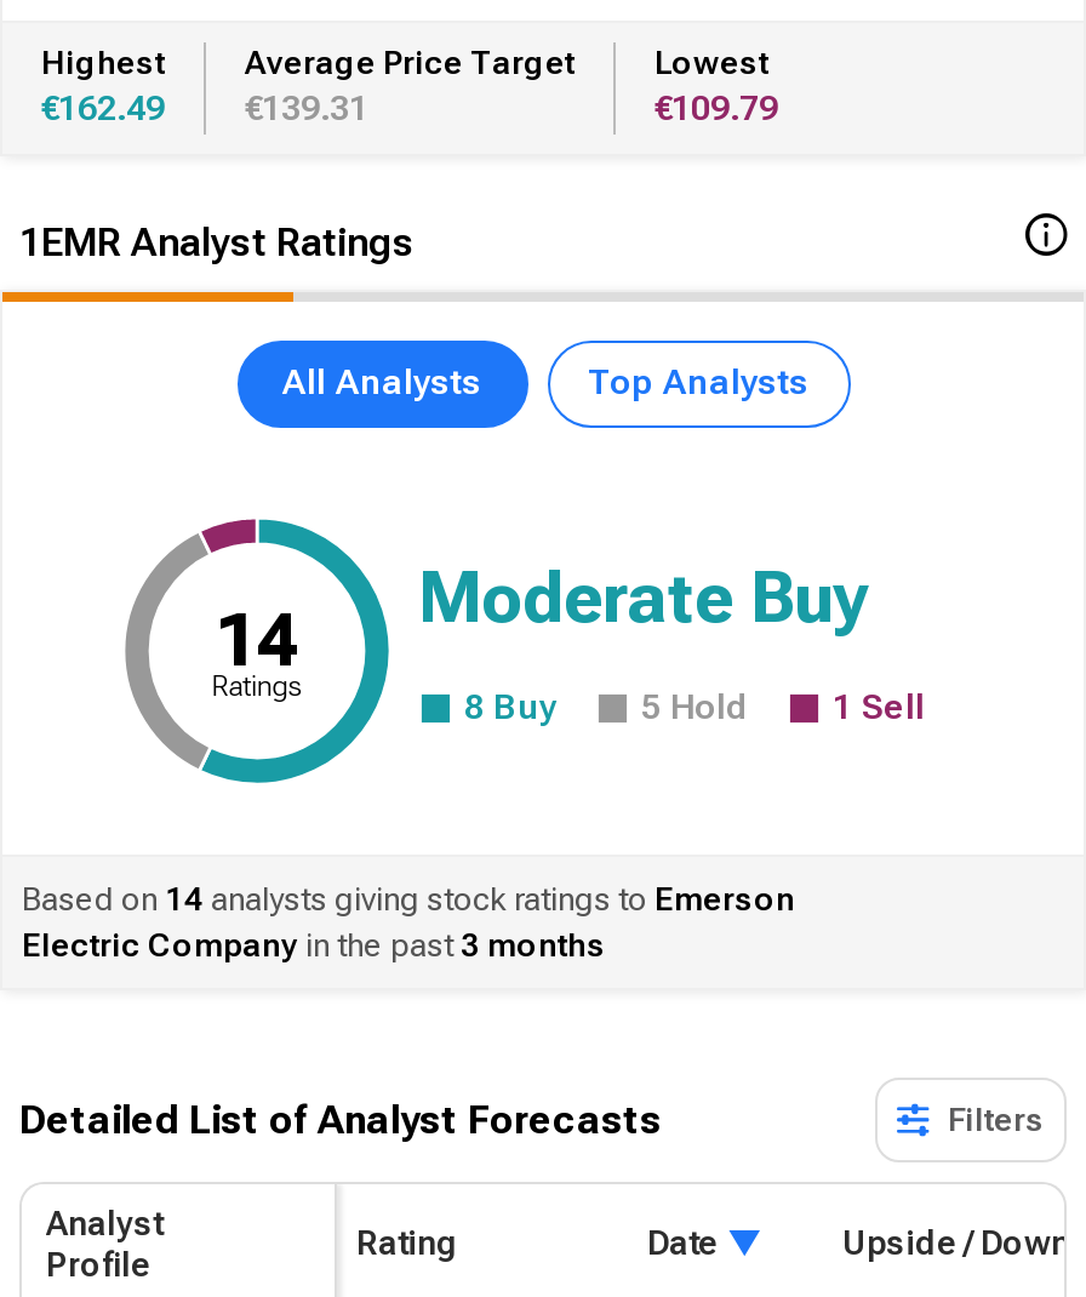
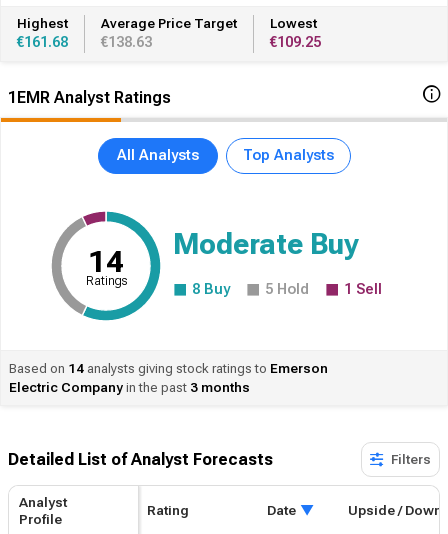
[41,88,165,130] €162.49 -> [17,34,68,51] €161.68
[245,88,368,130] €139.31 -> [101,34,152,51] €138.63
[655,88,778,130] €109.79 -> [270,34,321,51] €109.25

